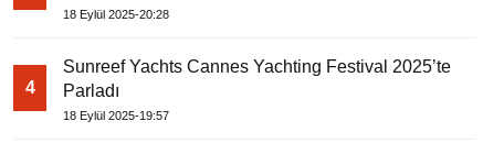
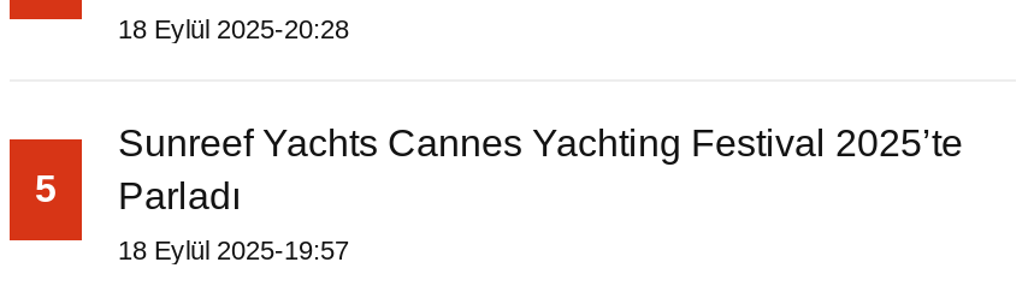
[25,78,119,100] 4 Parladı -> [35,167,241,215] 5 Parladı

